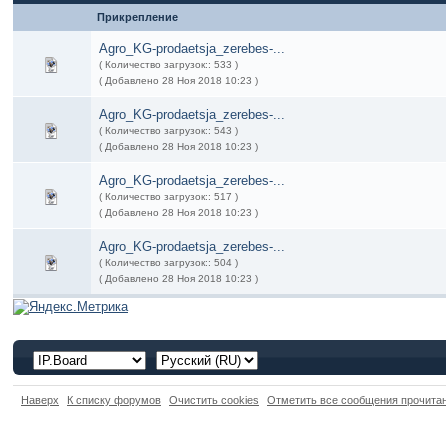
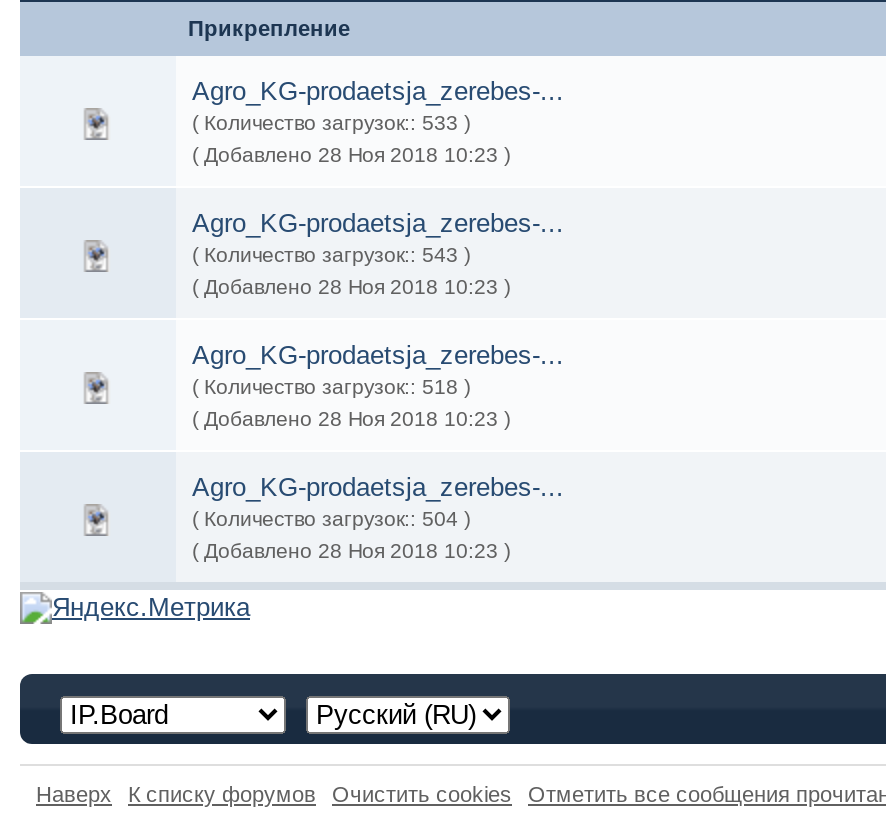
[99,191,238,202] ( Количество загрузок:: 517 ) -> [192,376,470,398] ( Количество загрузок:: 518 )

